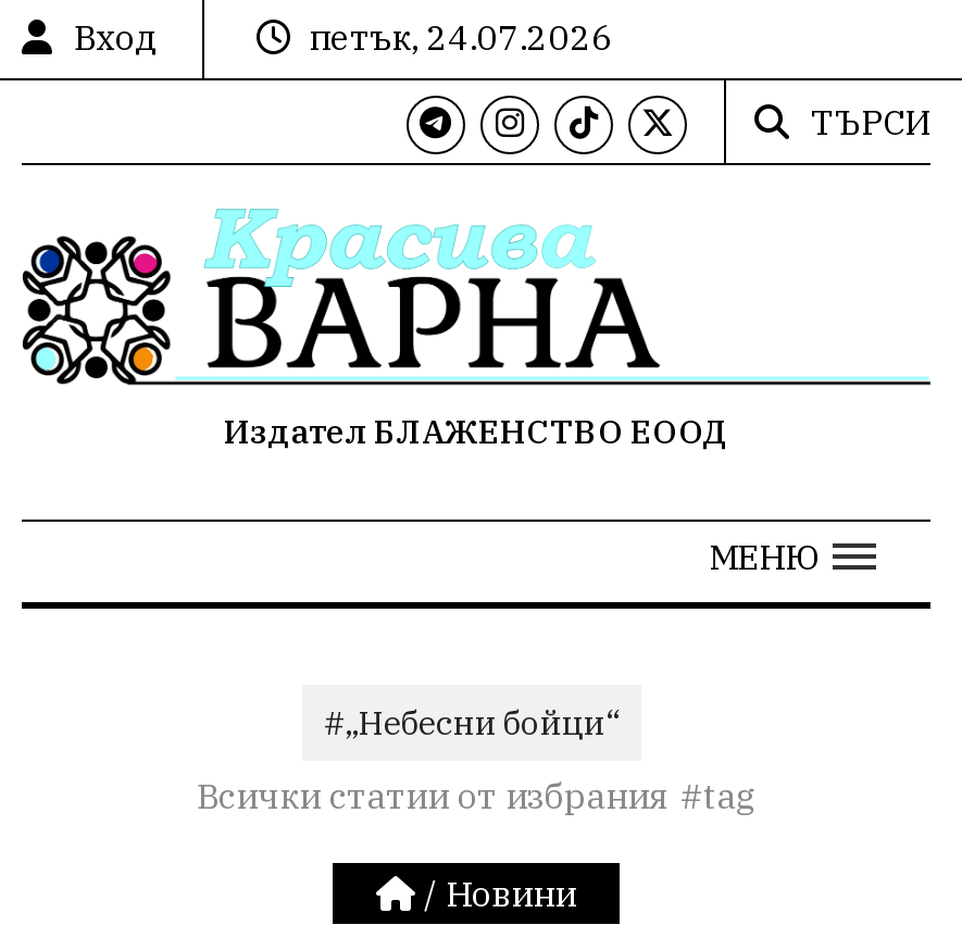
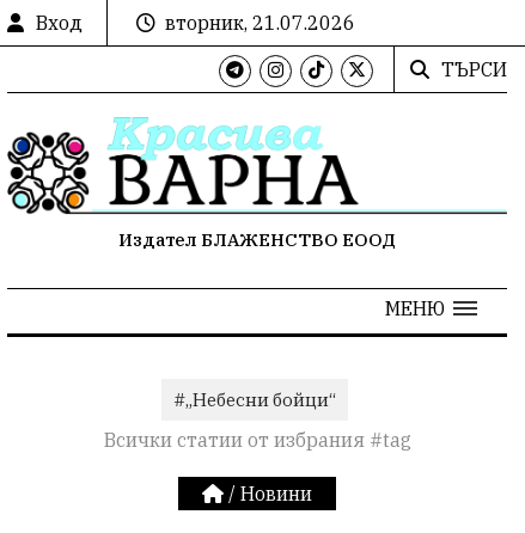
[309,15,613,59] петък, 24.07.2026 -> [165,11,355,35] вторник, 21.07.2026

